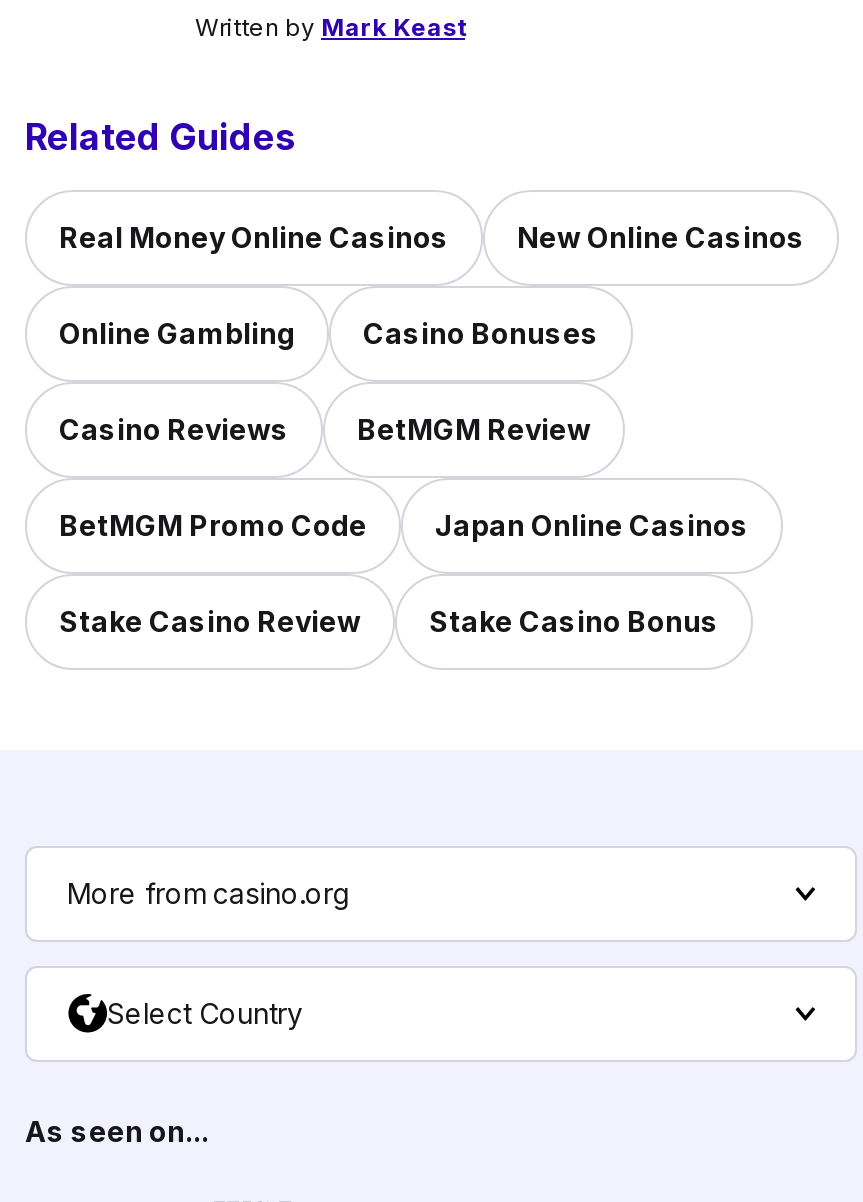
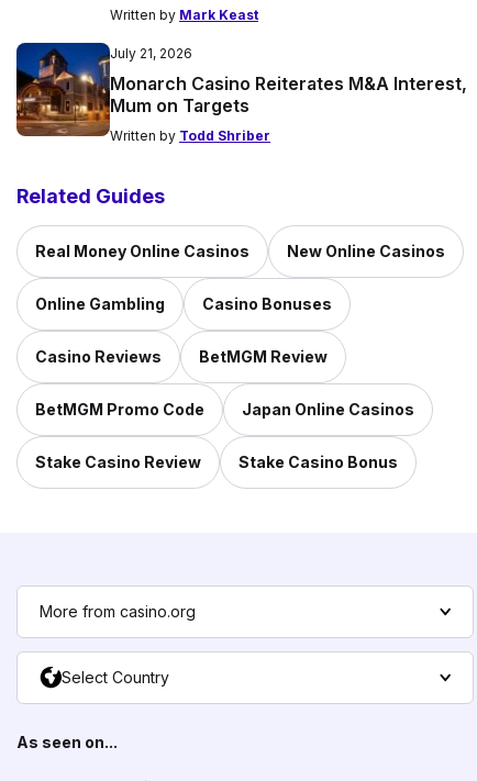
none -> [15,42,467,144] [image] | July 21, 2026 | Monarch Casino Reiterates M&A Interest, | Mum on Targets | Written by Todd Shriber

